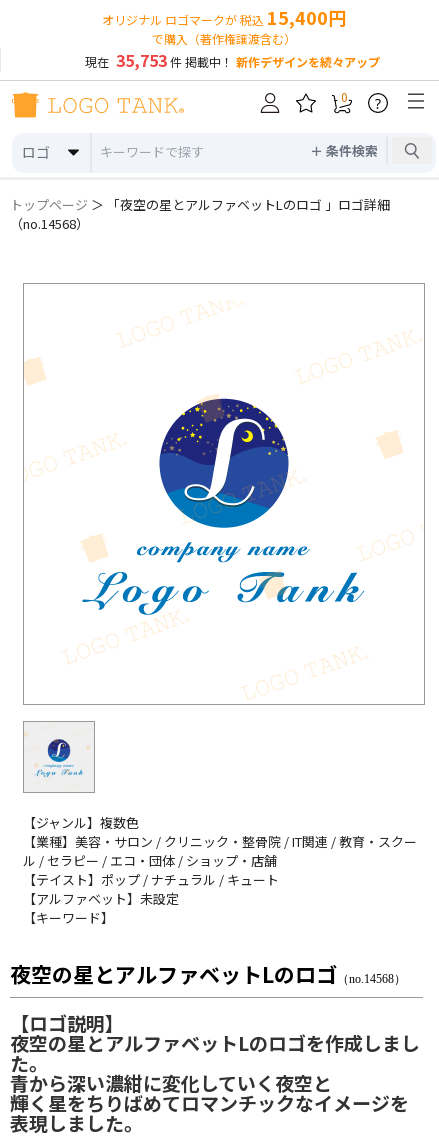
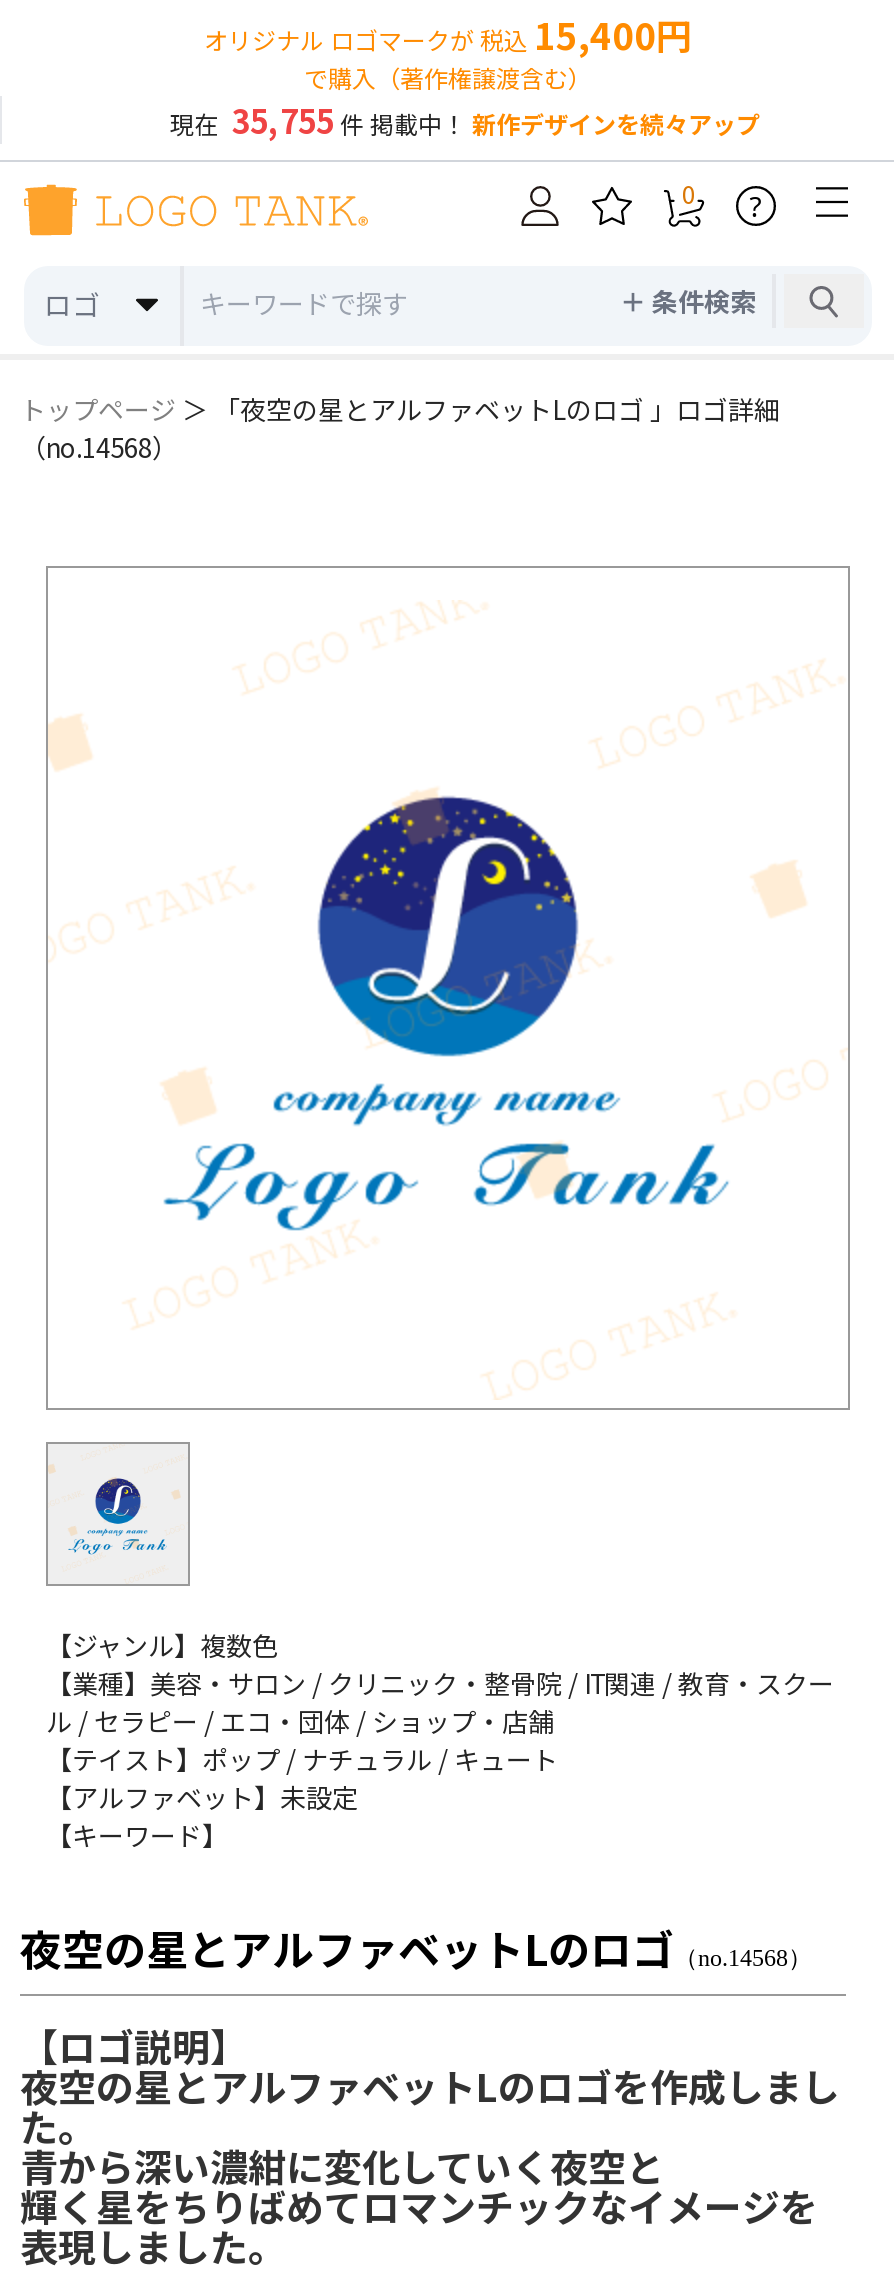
[85,48,380,72] 現在 35,753 件 掲載中！ 新作デザインを続々アップ -> [170,96,760,144] 現在 35,755 件 掲載中！ 新作デザインを続々アップ

